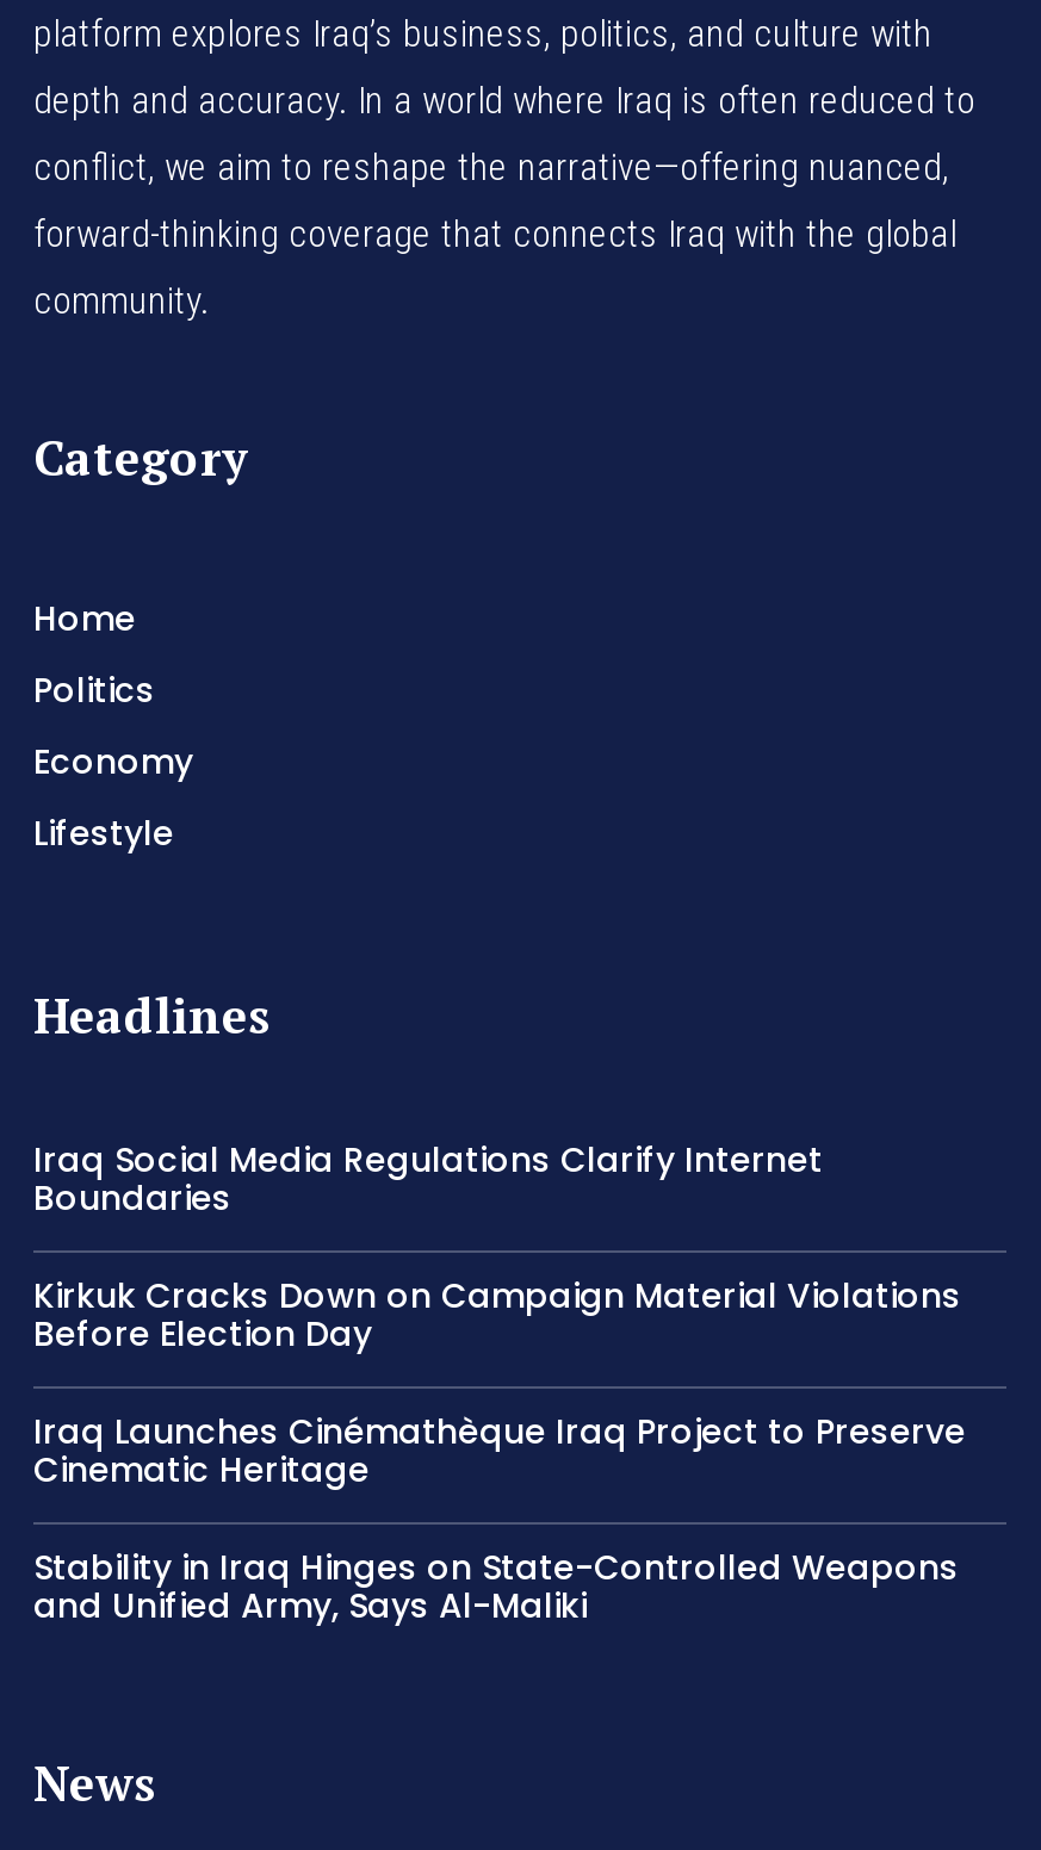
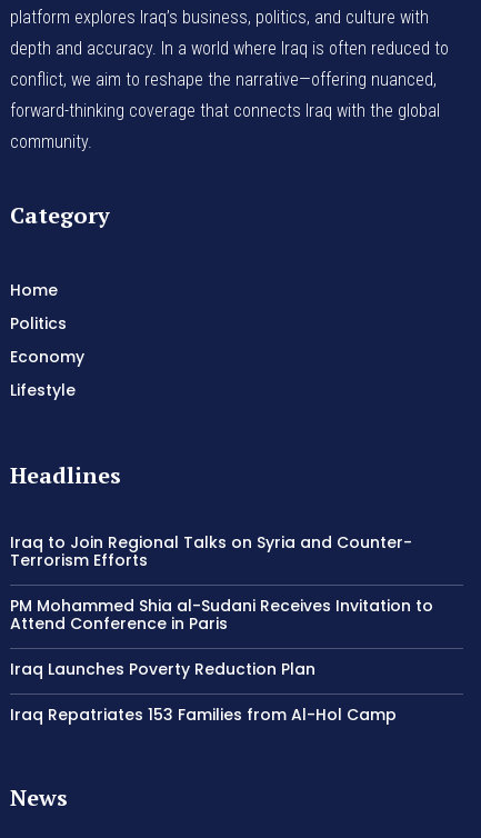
[33,1135,823,1221] Iraq Social Media Regulations Clarify Internet | Boundaries -> [10,531,412,571] Iraq to Join Regional Talks on Syria and Counter- | Terrorism Efforts
[33,1271,961,1357] Kirkuk Cracks Down on Campaign Material Violations | Before Election Day -> [10,594,433,634] PM Mohammed Shia al-Sudani Receives Invitation to | Attend Conference in Paris
[33,1407,966,1493] Iraq Launches Cinémathèque Iraq Project to Preserve | Cinematic Heritage -> [10,658,315,680] Iraq Launches Poverty Reduction Plan
[33,1543,959,1629] Stability in Iraq Hinges on State-Controlled Weapons | and Unified Army, Says Al-Maliki -> [10,703,397,725] Iraq Repatriates 153 Families from Al-Hol Camp

